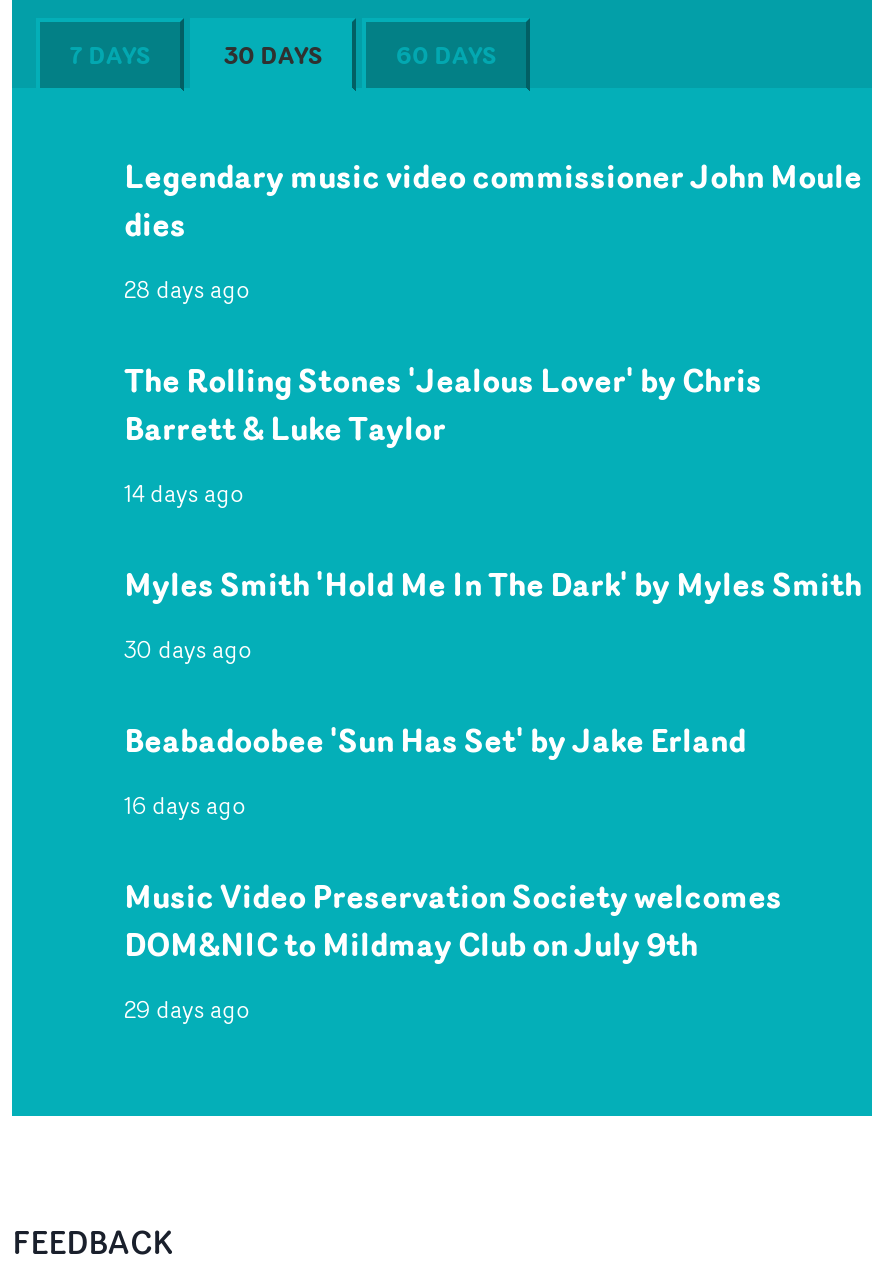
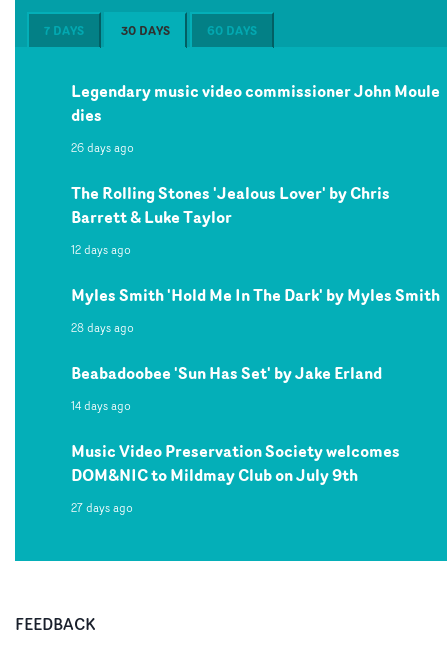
[124,272,250,306] 28 days ago -> [71,139,134,156] 26 days ago
[124,476,244,510] 14 days ago -> [71,241,131,258] 12 days ago
[124,632,252,666] 30 days ago -> [71,319,134,336] 28 days ago
[124,788,246,822] 16 days ago -> [71,397,131,414] 14 days ago
[124,992,250,1026] 29 days ago -> [71,499,133,516] 27 days ago

